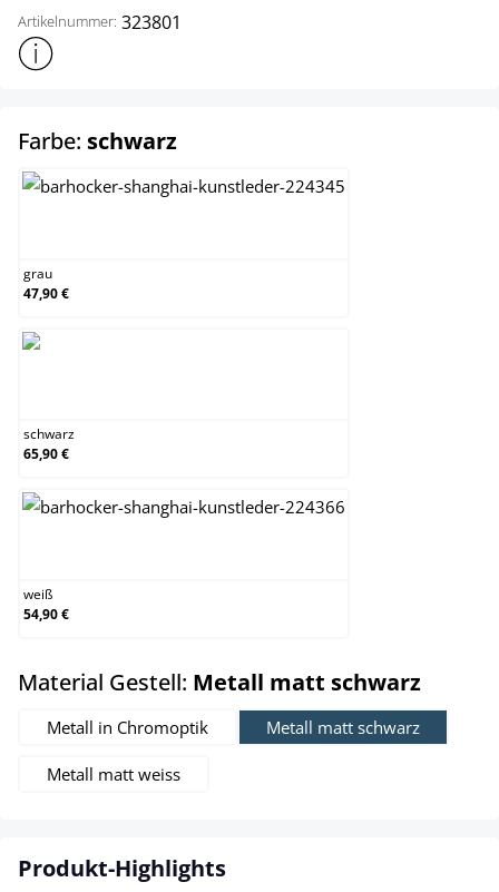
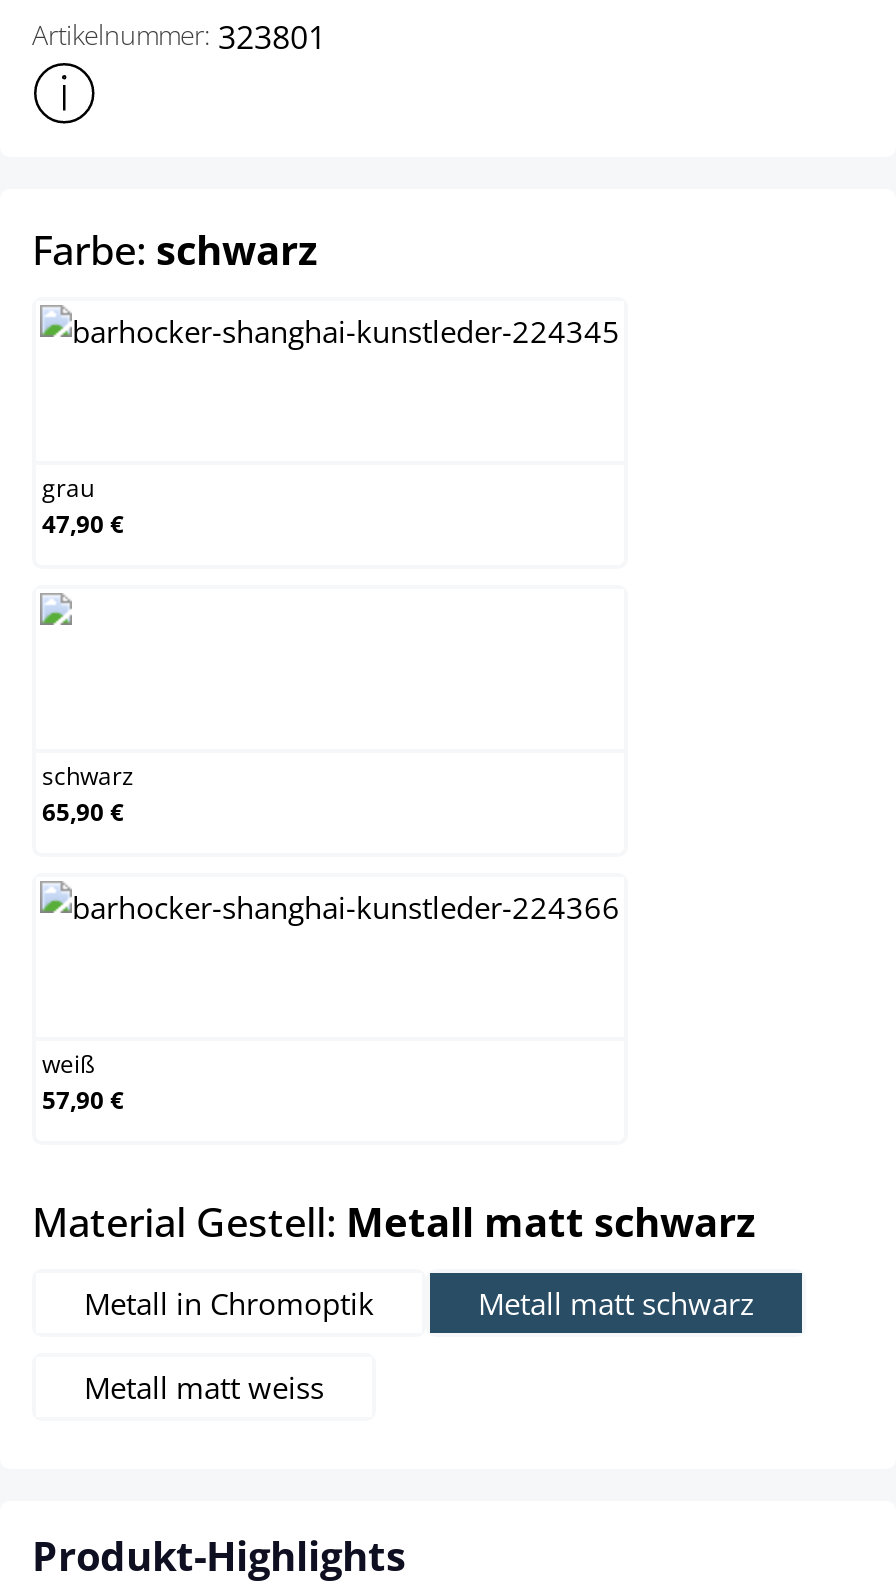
[23,604,69,623] 54,90 € -> [42,1082,124,1116] 57,90 €

